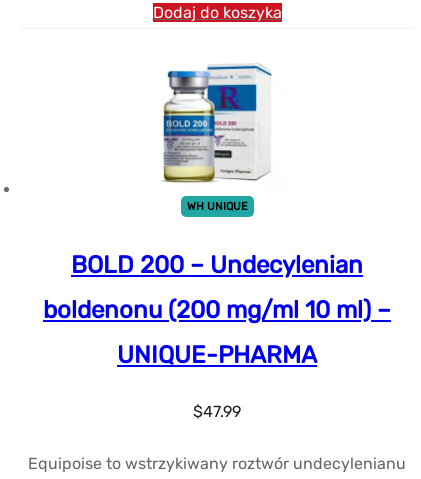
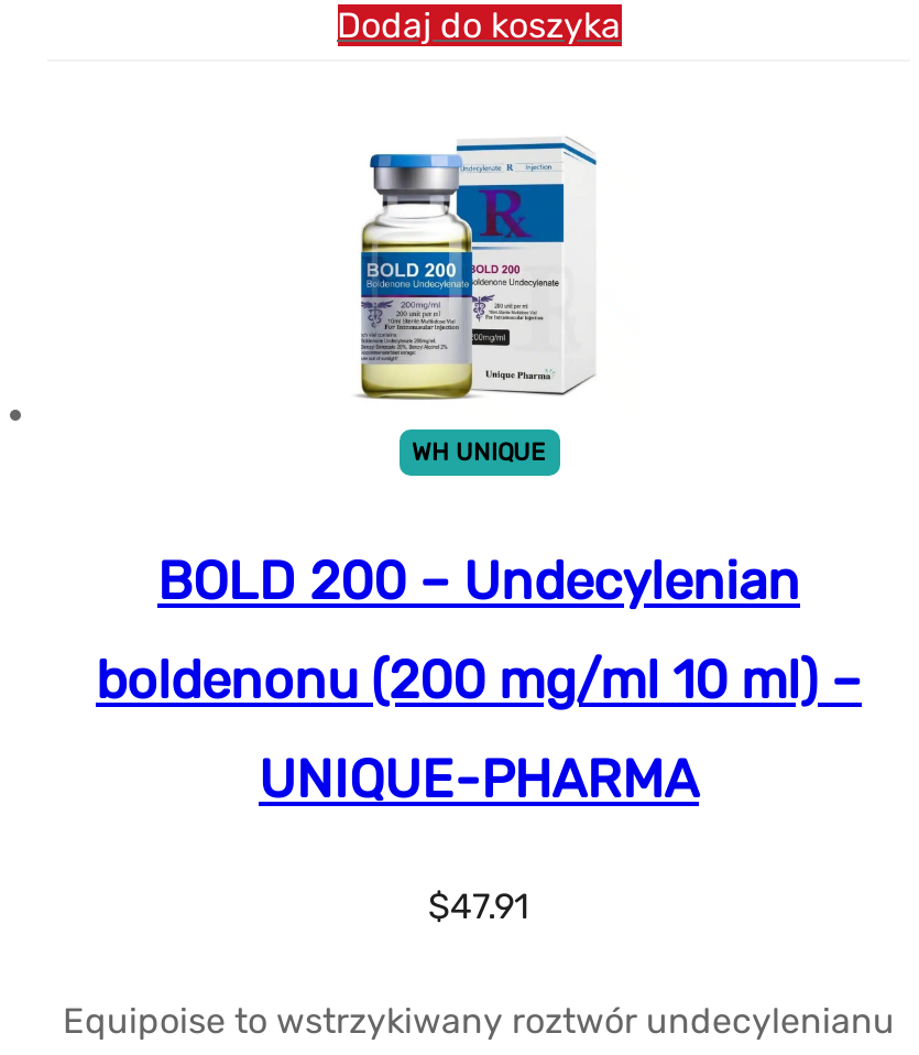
[193,402,241,421] $47.99 -> [428,886,529,928] $47.91

